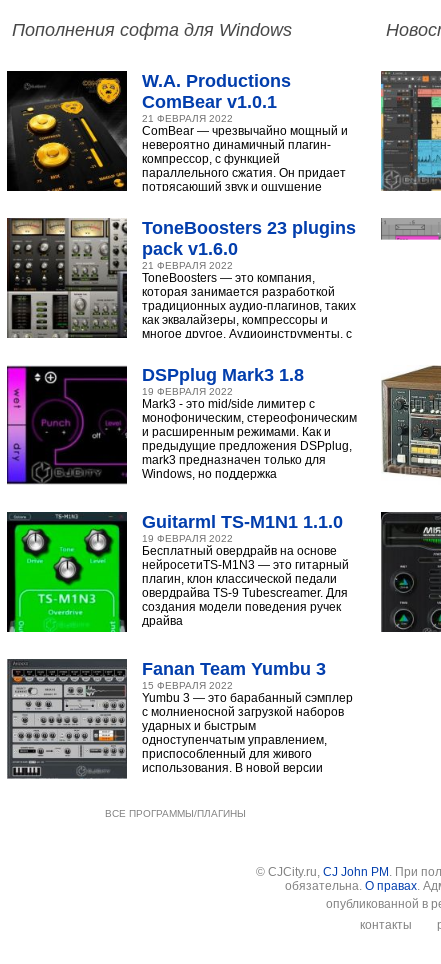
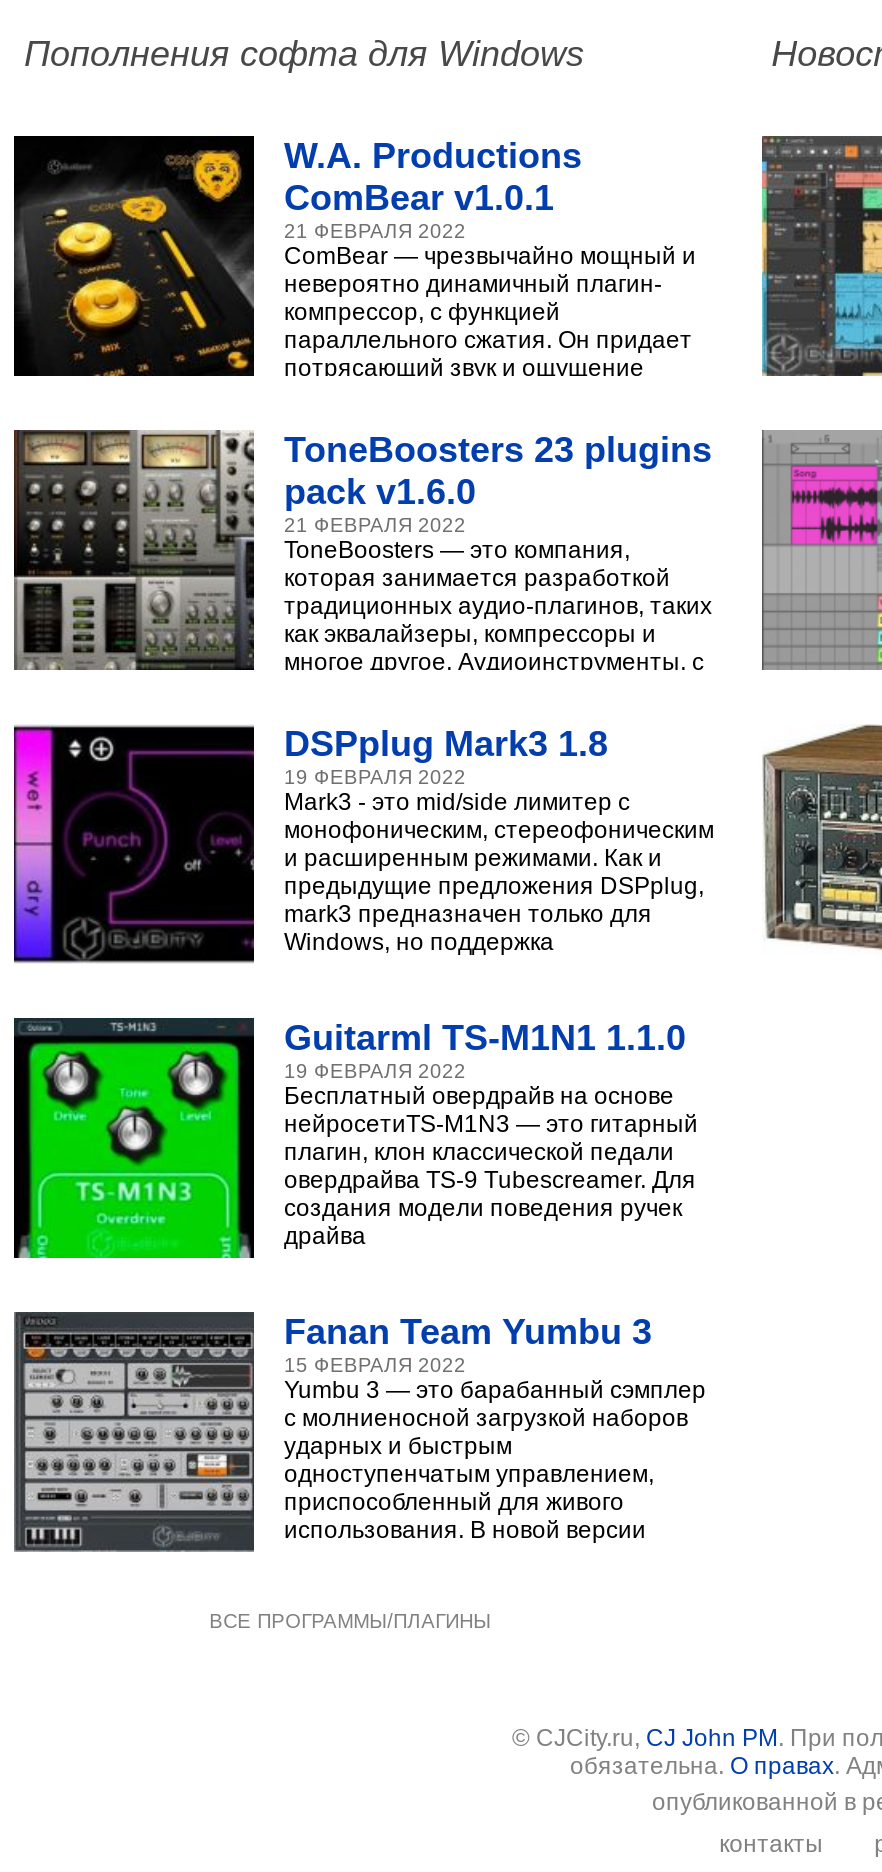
none -> [760,472,876,672] [image]
[380,511,438,633] [image] -> none

